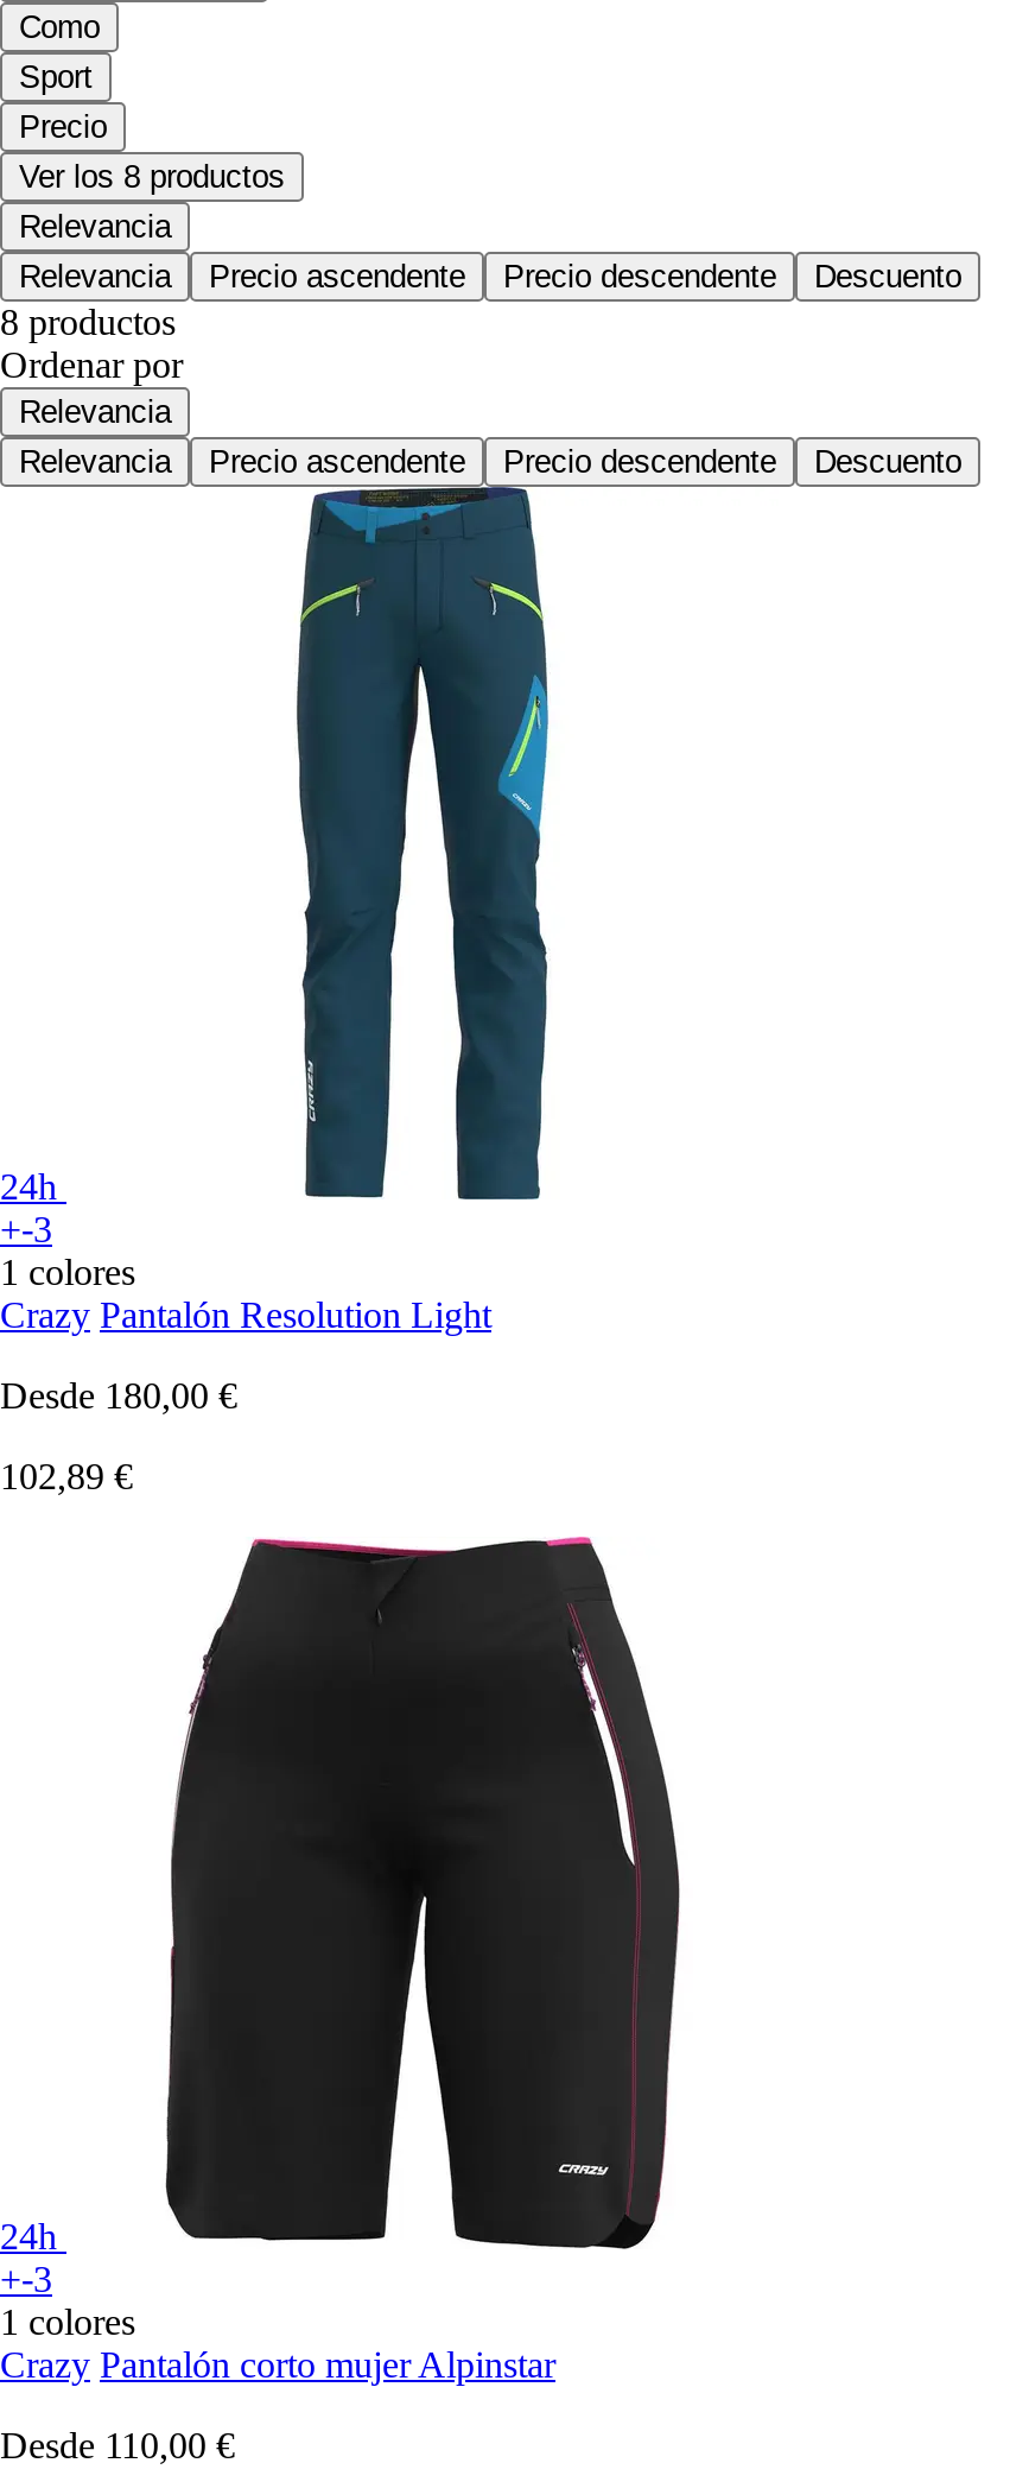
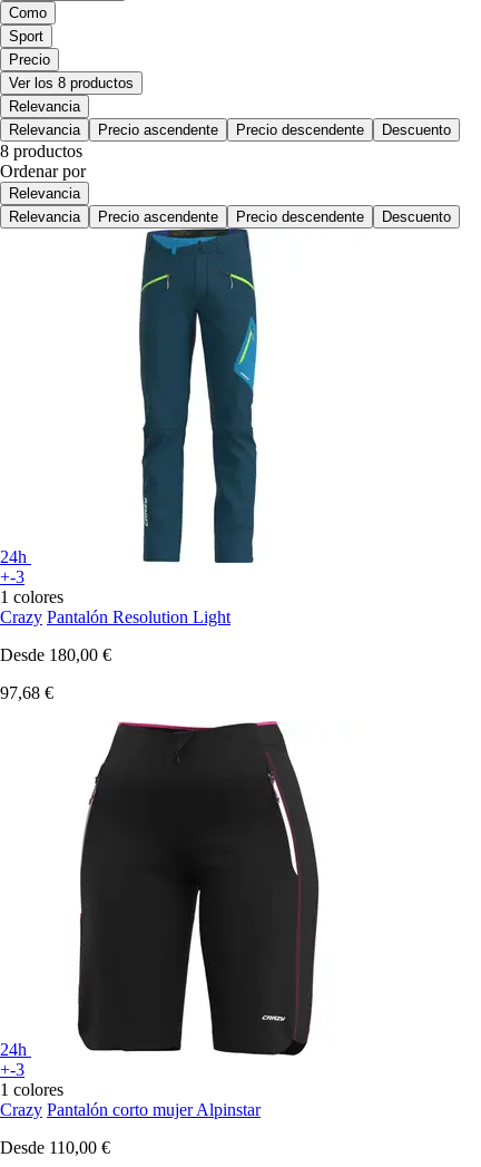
[0,1456,133,1496] 102,89 € -> [0,683,53,702] 97,68 €

